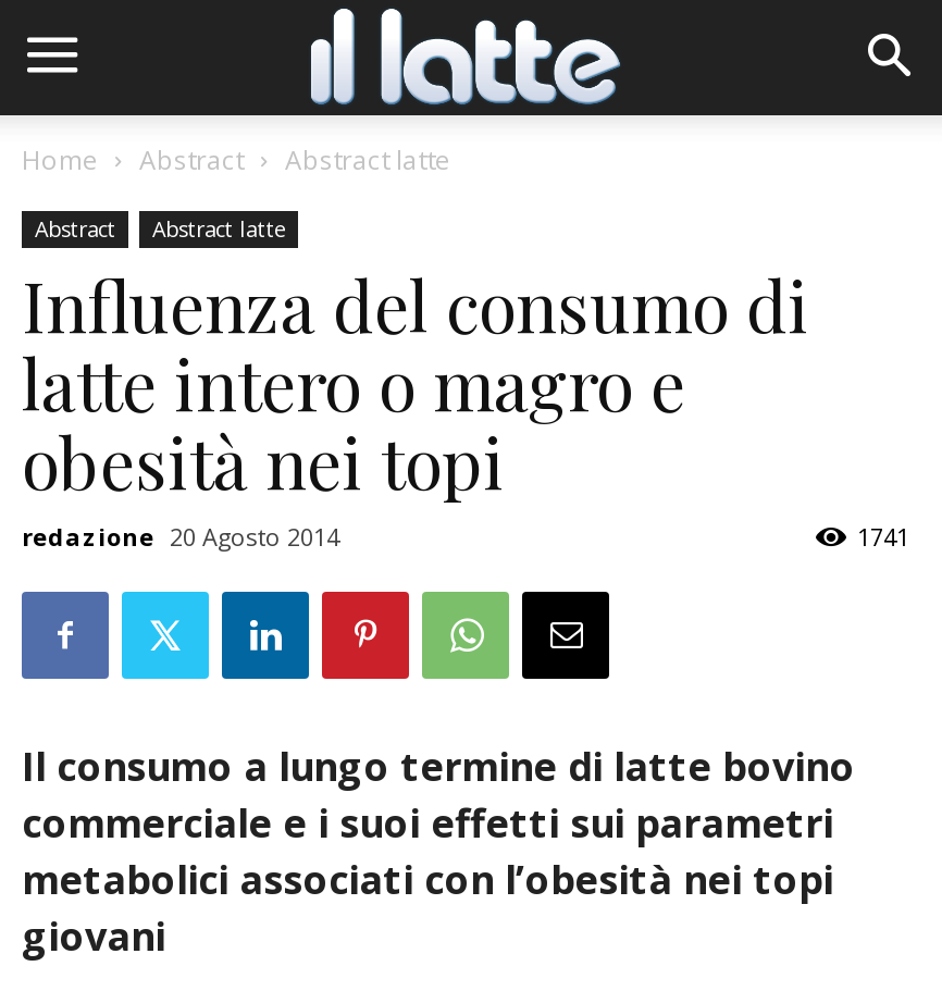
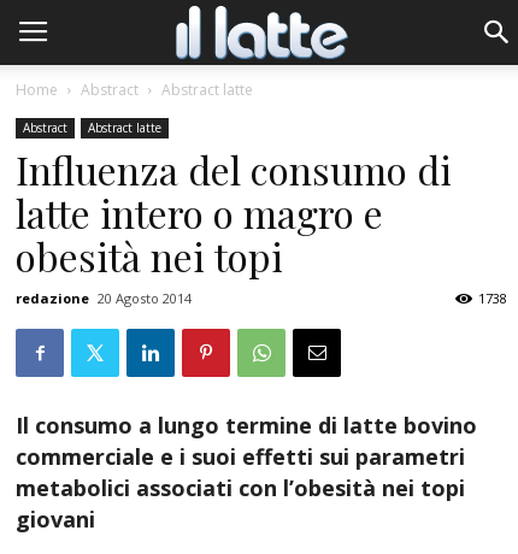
[857,520,909,553] 1741 -> [478,289,507,307] 1738

